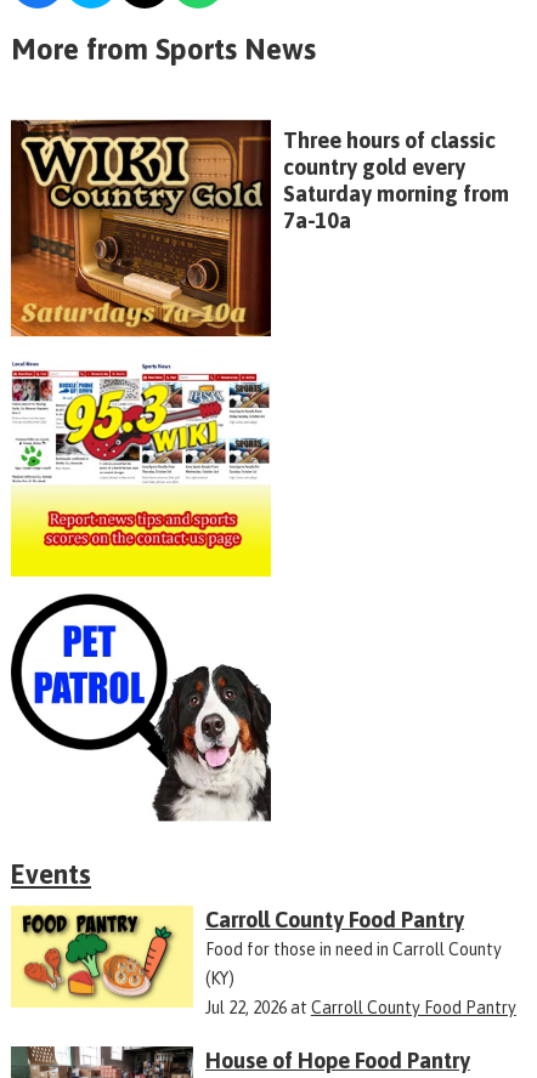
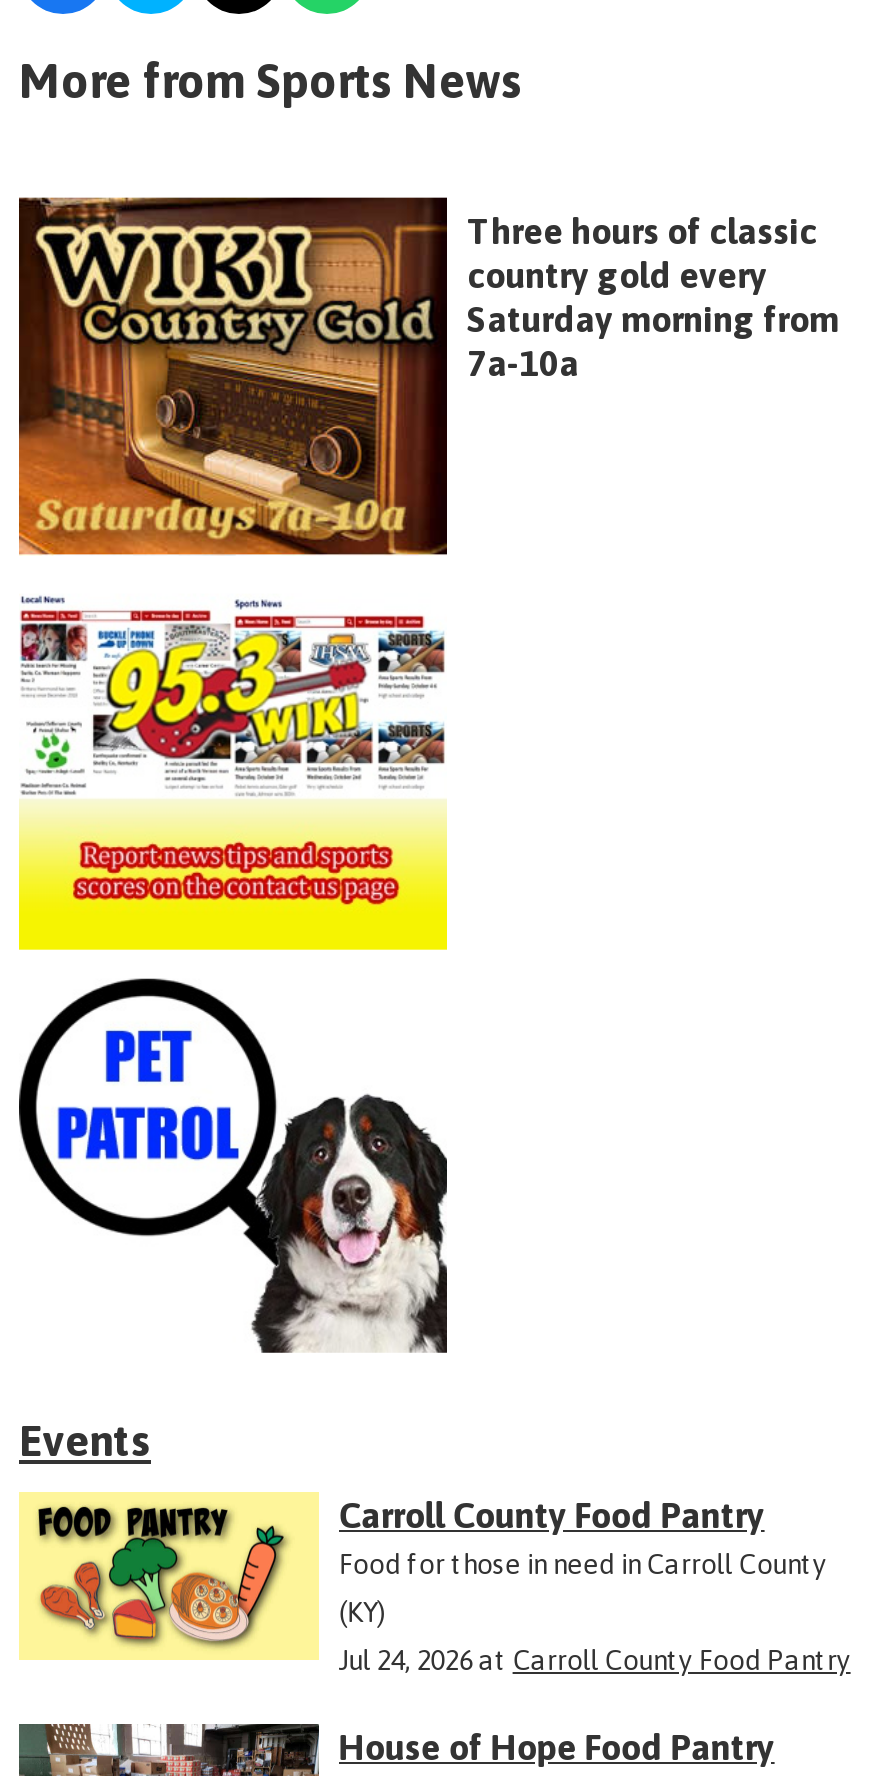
[205,998,516,1017] Jul 22, 2026 at Carroll County Food Pantry -> [339,1644,851,1676] Jul 24, 2026 at Carroll County Food Pantry

